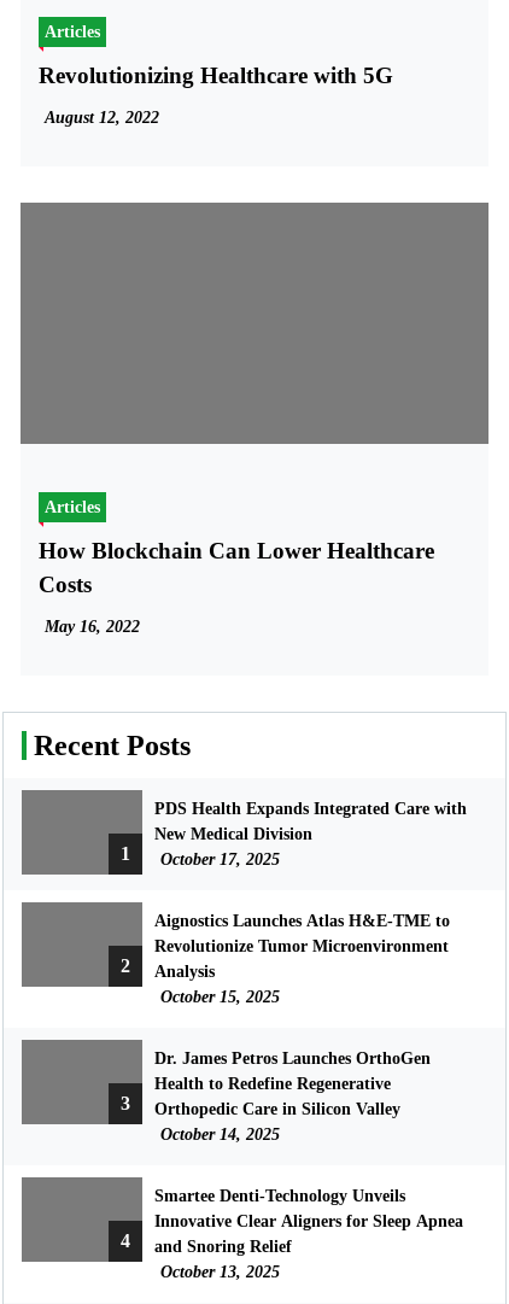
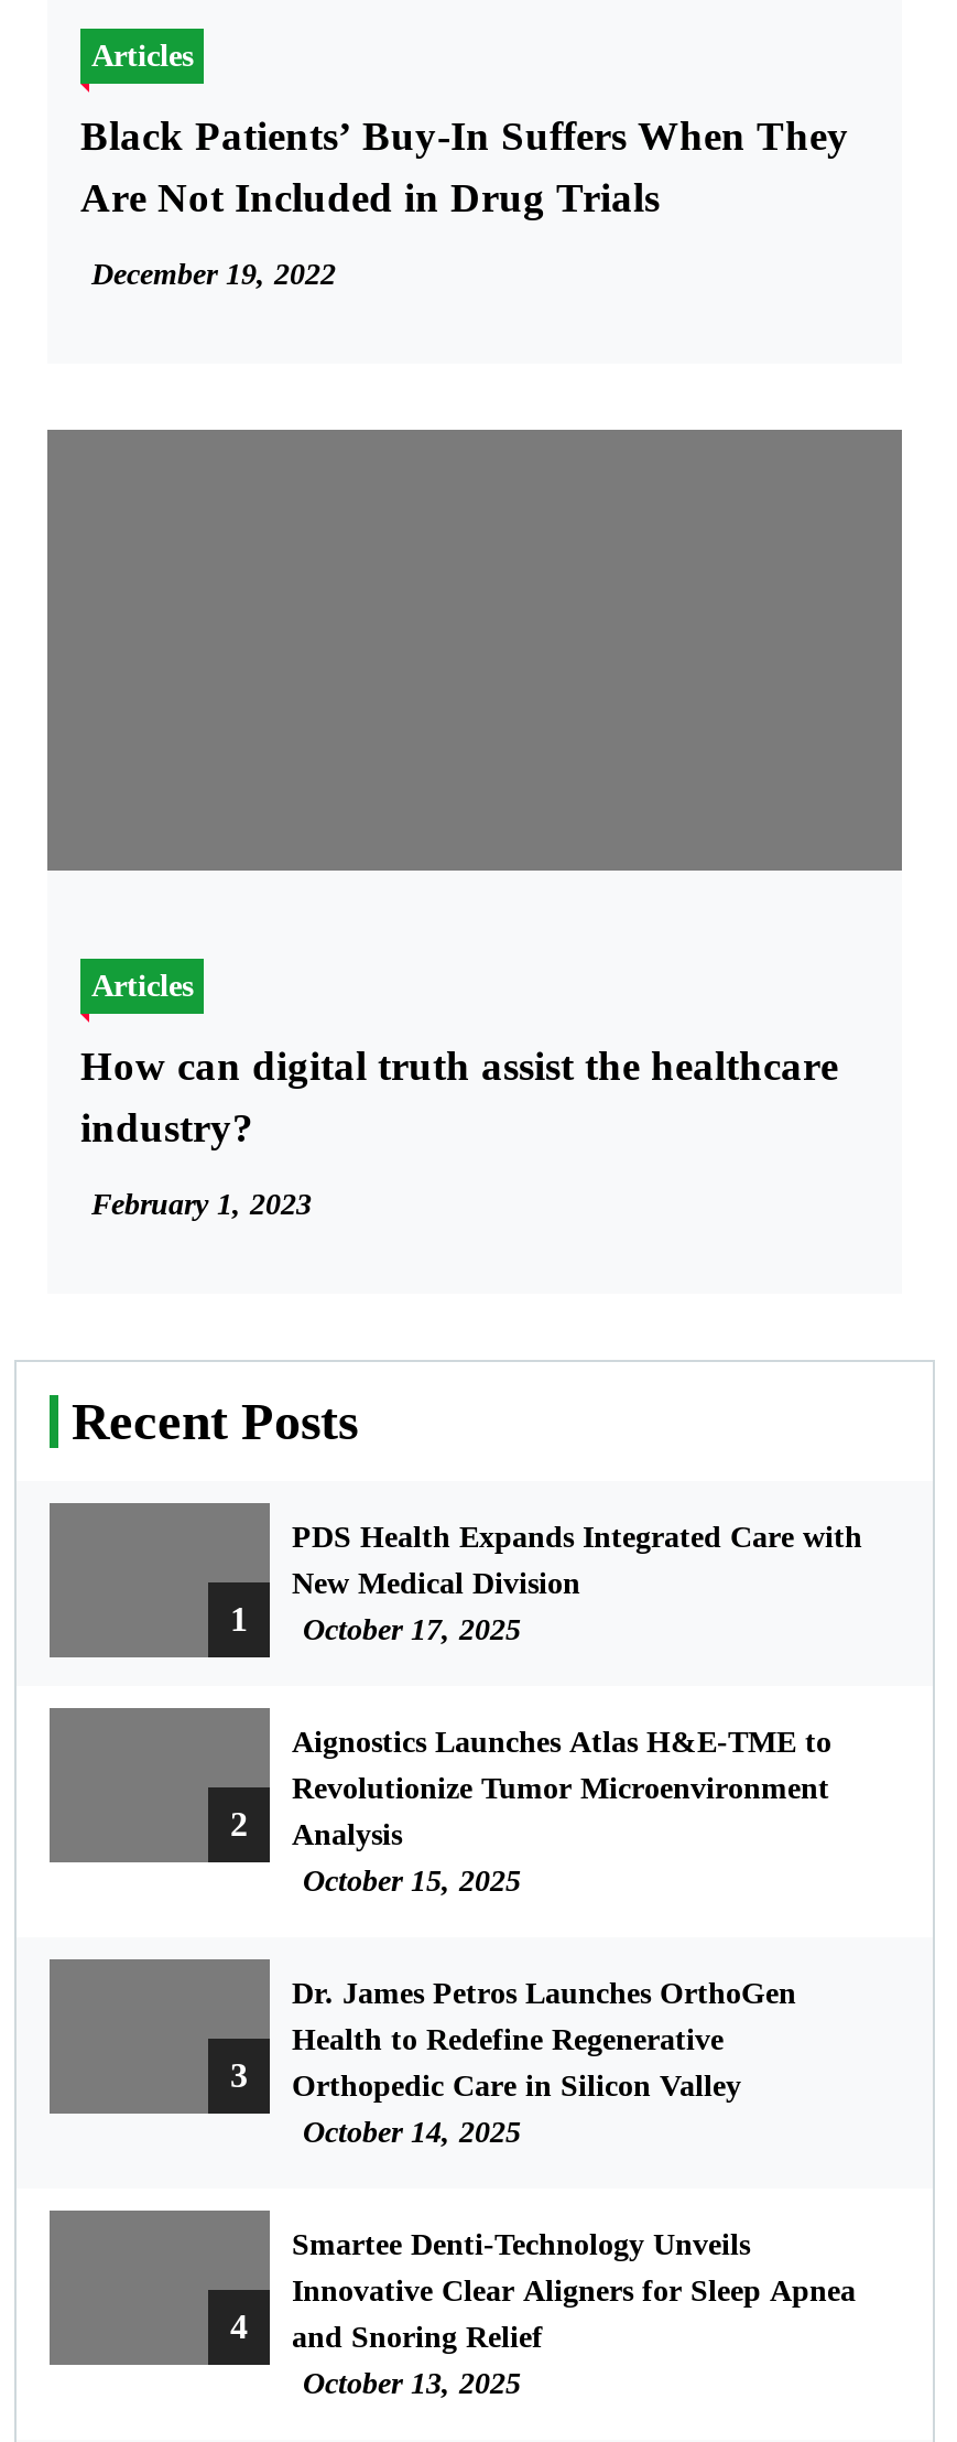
[39,62,393,88] Revolutionizing Healthcare with 5G -> [80,112,849,220] Black Patients’ Buy-In Suffers When They | Are Not Included in Drug Trials
[45,108,159,126] August 12, 2022 -> [91,257,336,290] December 19, 2022
[39,538,434,597] How Blockchain Can Lower Healthcare | Costs -> [80,1042,838,1150] How can digital truth assist the healthcare | industry?
[45,617,140,635] May 16, 2022 -> [91,1187,312,1220] February 1, 2023

